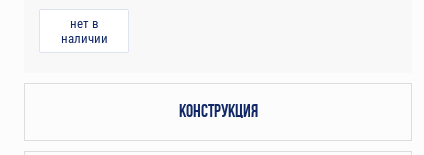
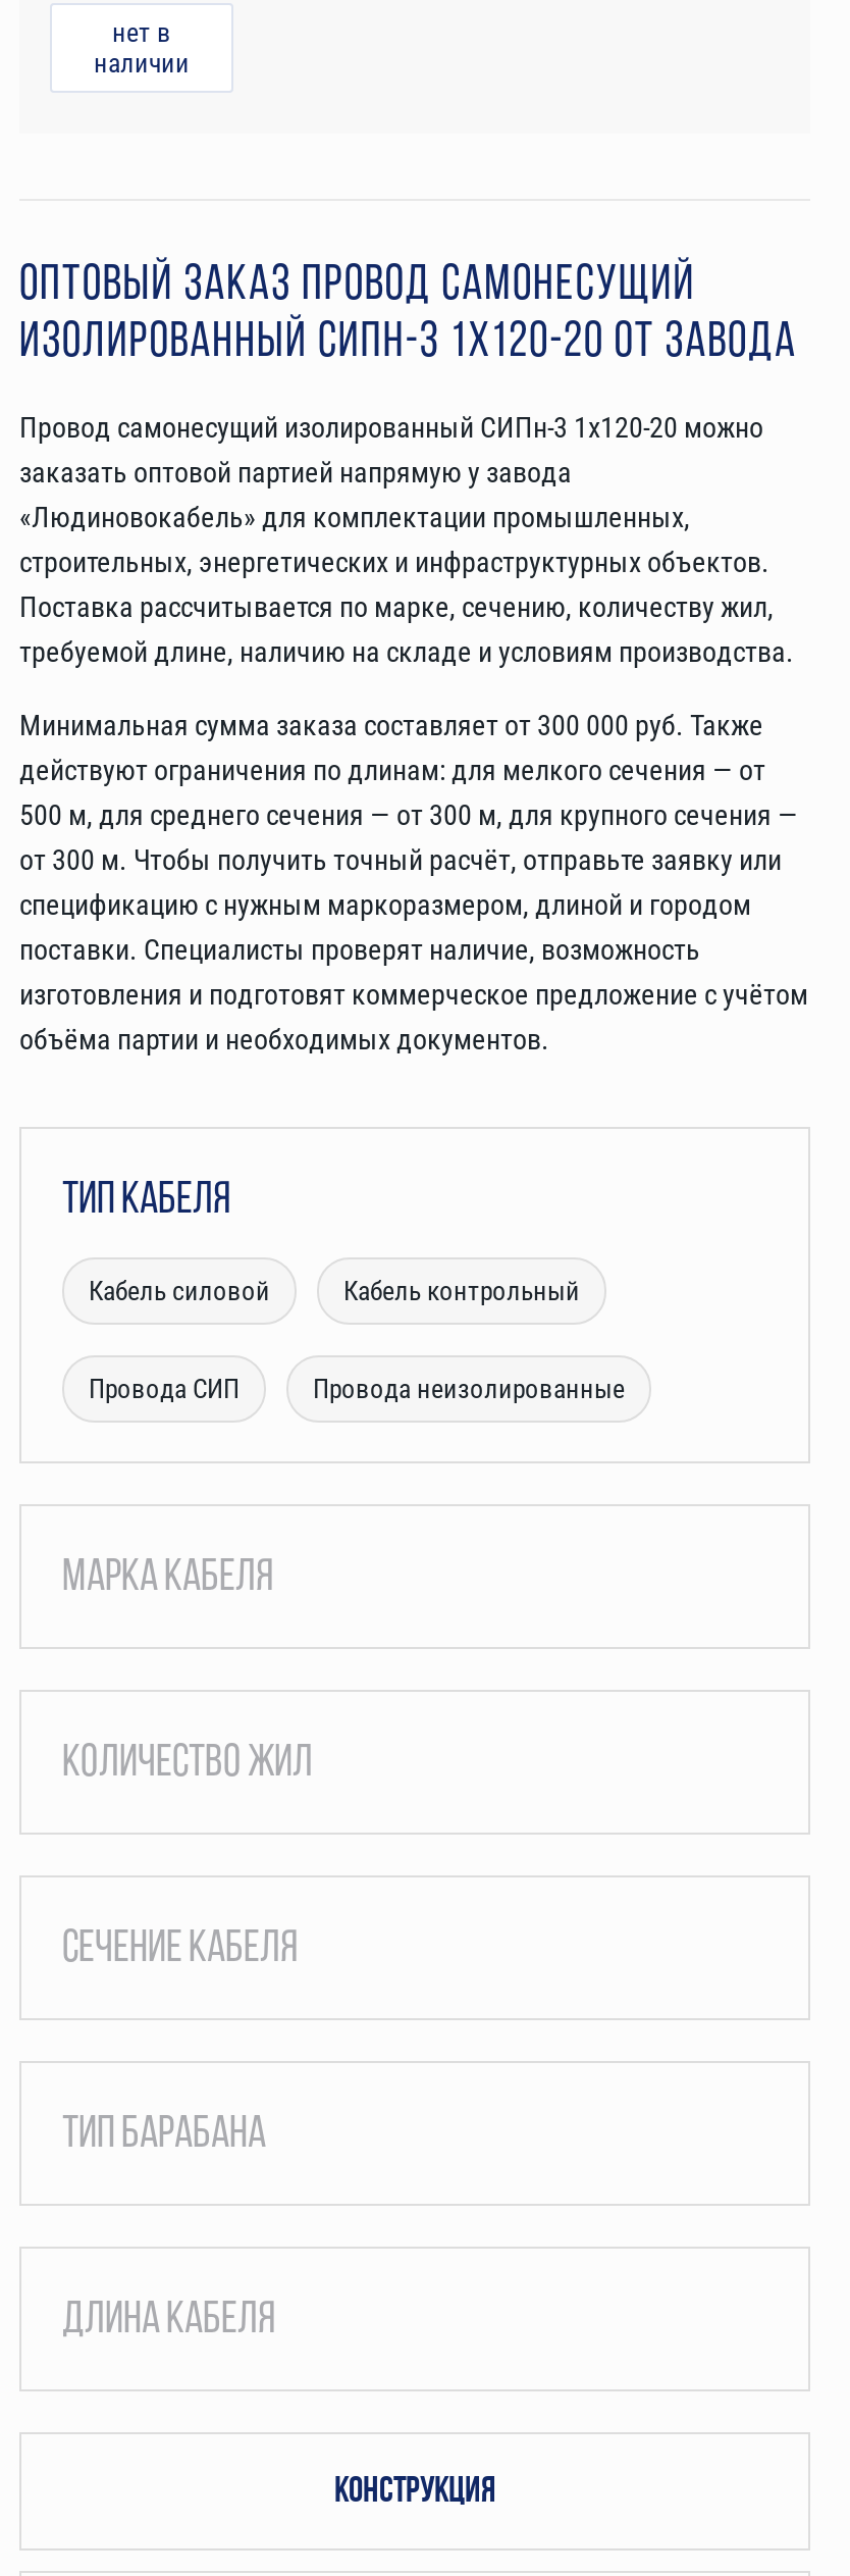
none -> [19,262,808,1055] ОПТОВЫЙ ЗАКАЗ ПРОВОД САМОНЕСУЩИЙ | ИЗОЛИРОВАННЫЙ СИПН-3 1Х120-20 ОТ ЗАВОДА | Провод самонесущий изолированный СИПн-3 1х120-20 можно | заказать оптовой партией напрямую у завода | «Людиновокабель» для комплектации промышленных, | строительных, энергетических и инфраструктурных объектов. | Поставка рассчитывается по марке, сечению, количеству жил, | требуемой длине, наличию на складе и условиям производства. | Минимальная сумма заказа составляет от 300 000 руб. Также | действуют ограничения по длинам: для мелкого сечения — от | 500 м, для среднего сечения — от 300 м, для крупного сечения — | от 300 м. Чтобы получить точный расчёт, отправьте заявку или | спецификацию с нужным маркоразмером, длиной и городом | поставки. Специалисты проверят наличие, возможность | изготовления и подготовят коммерческое предложение с учётом | объёма партии и необходимых документов.
none -> [62,1178,625,1404] ТИП КАБЕЛЯ | Кабель силовой | Кабель контрольный | Провода СИП | Провода неизолированные
none -> [62,1555,274,1602] МАРКА КАБЕЛЯ
none -> [62,1741,313,1788] КОЛИЧЕСТВО ЖИЛ
none -> [62,1926,299,1973] СЕЧЕНИЕ КАБЕЛЯ
none -> [62,2112,266,2159] ТИП БАРАБАНА
none -> [62,2298,276,2345] ДЛИНА КАБЕЛЯ

